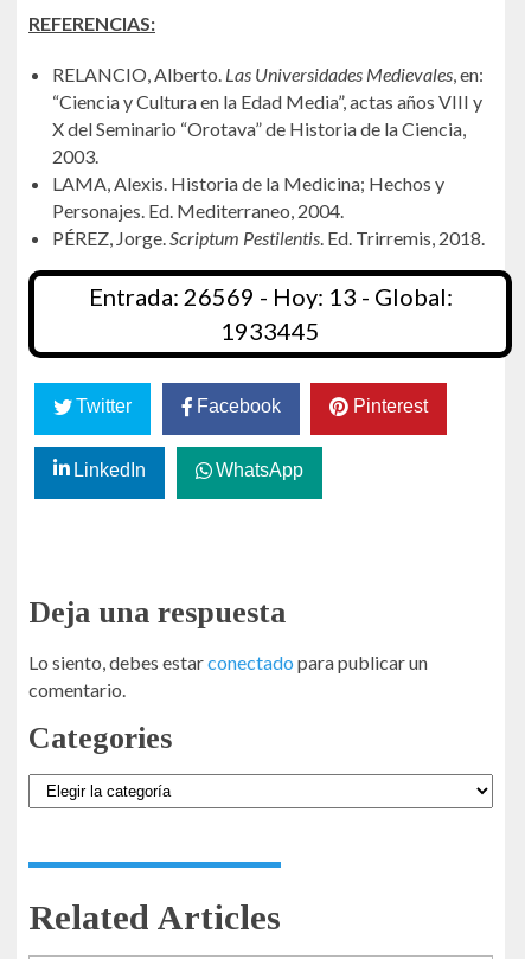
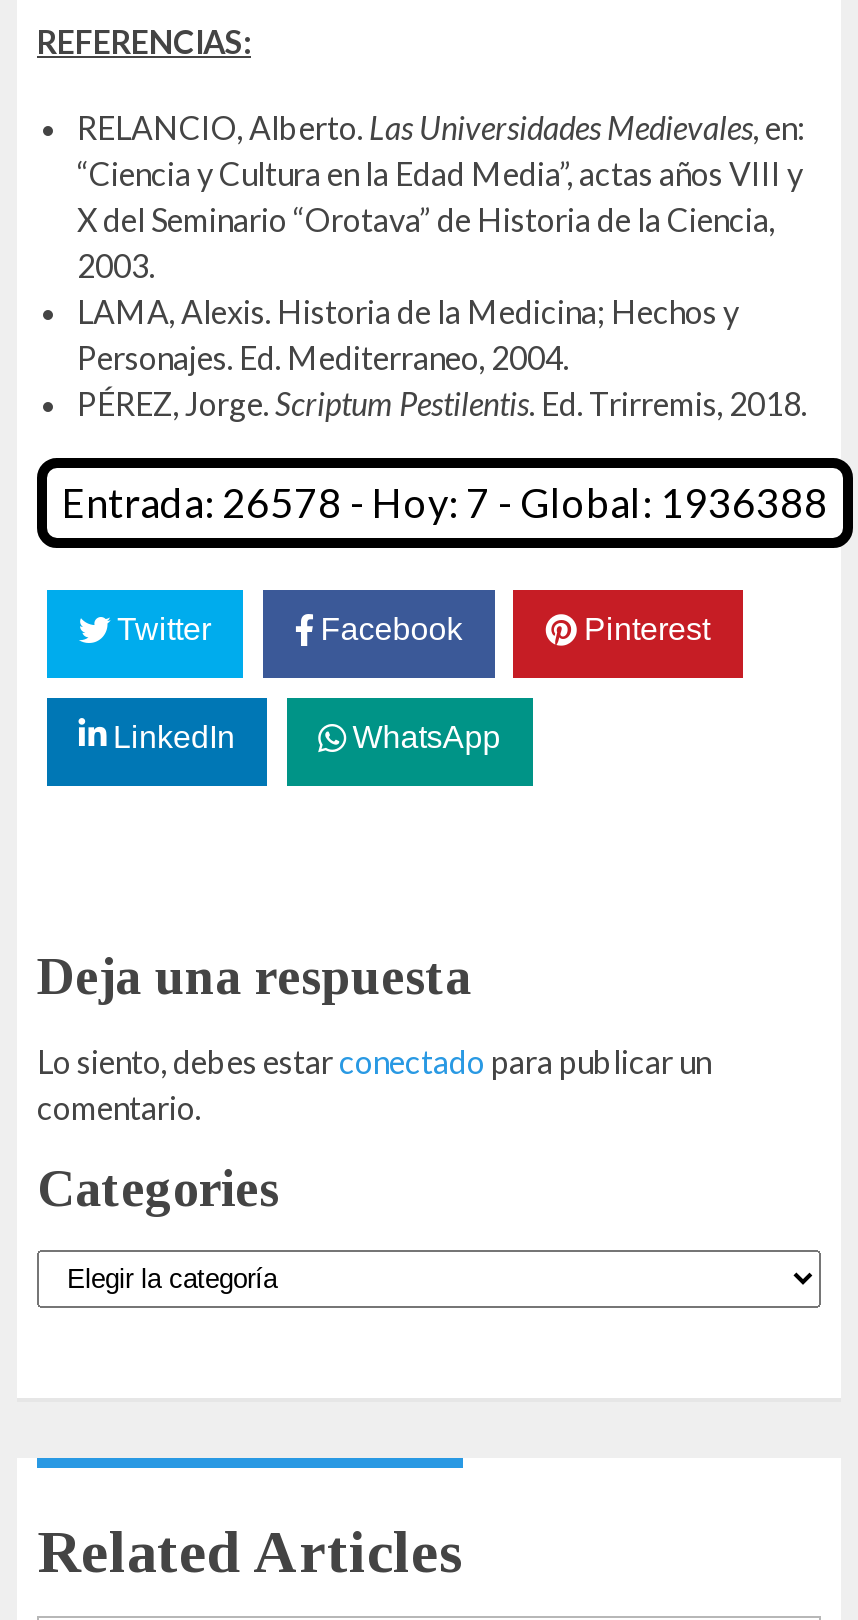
[88,283,452,346] Entrada: 26569 - Hoy: 13 - Global: | 1933445 -> [62,479,828,527] Entrada: 26578 - Hoy: 7 - Global: 1936388
moved [28,396,428,755] -> [37,613,711,1217]: Twitter | Facebook | Pinterest | ... | comentario. | Categories

